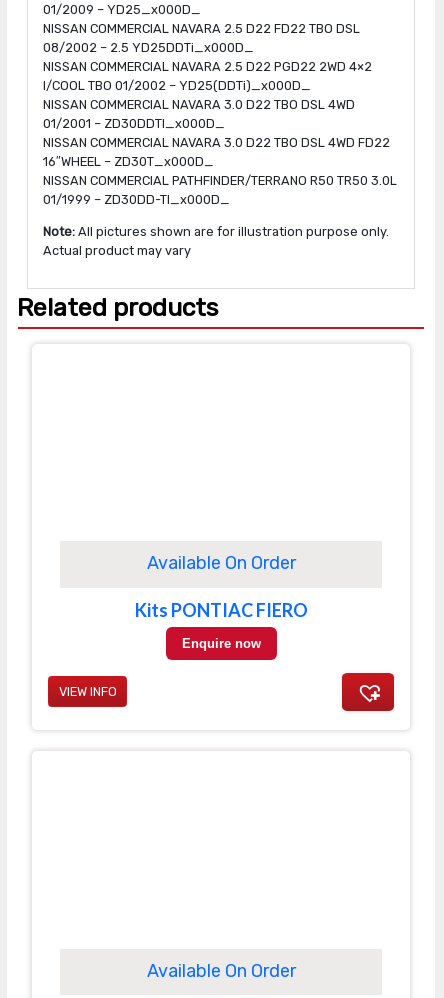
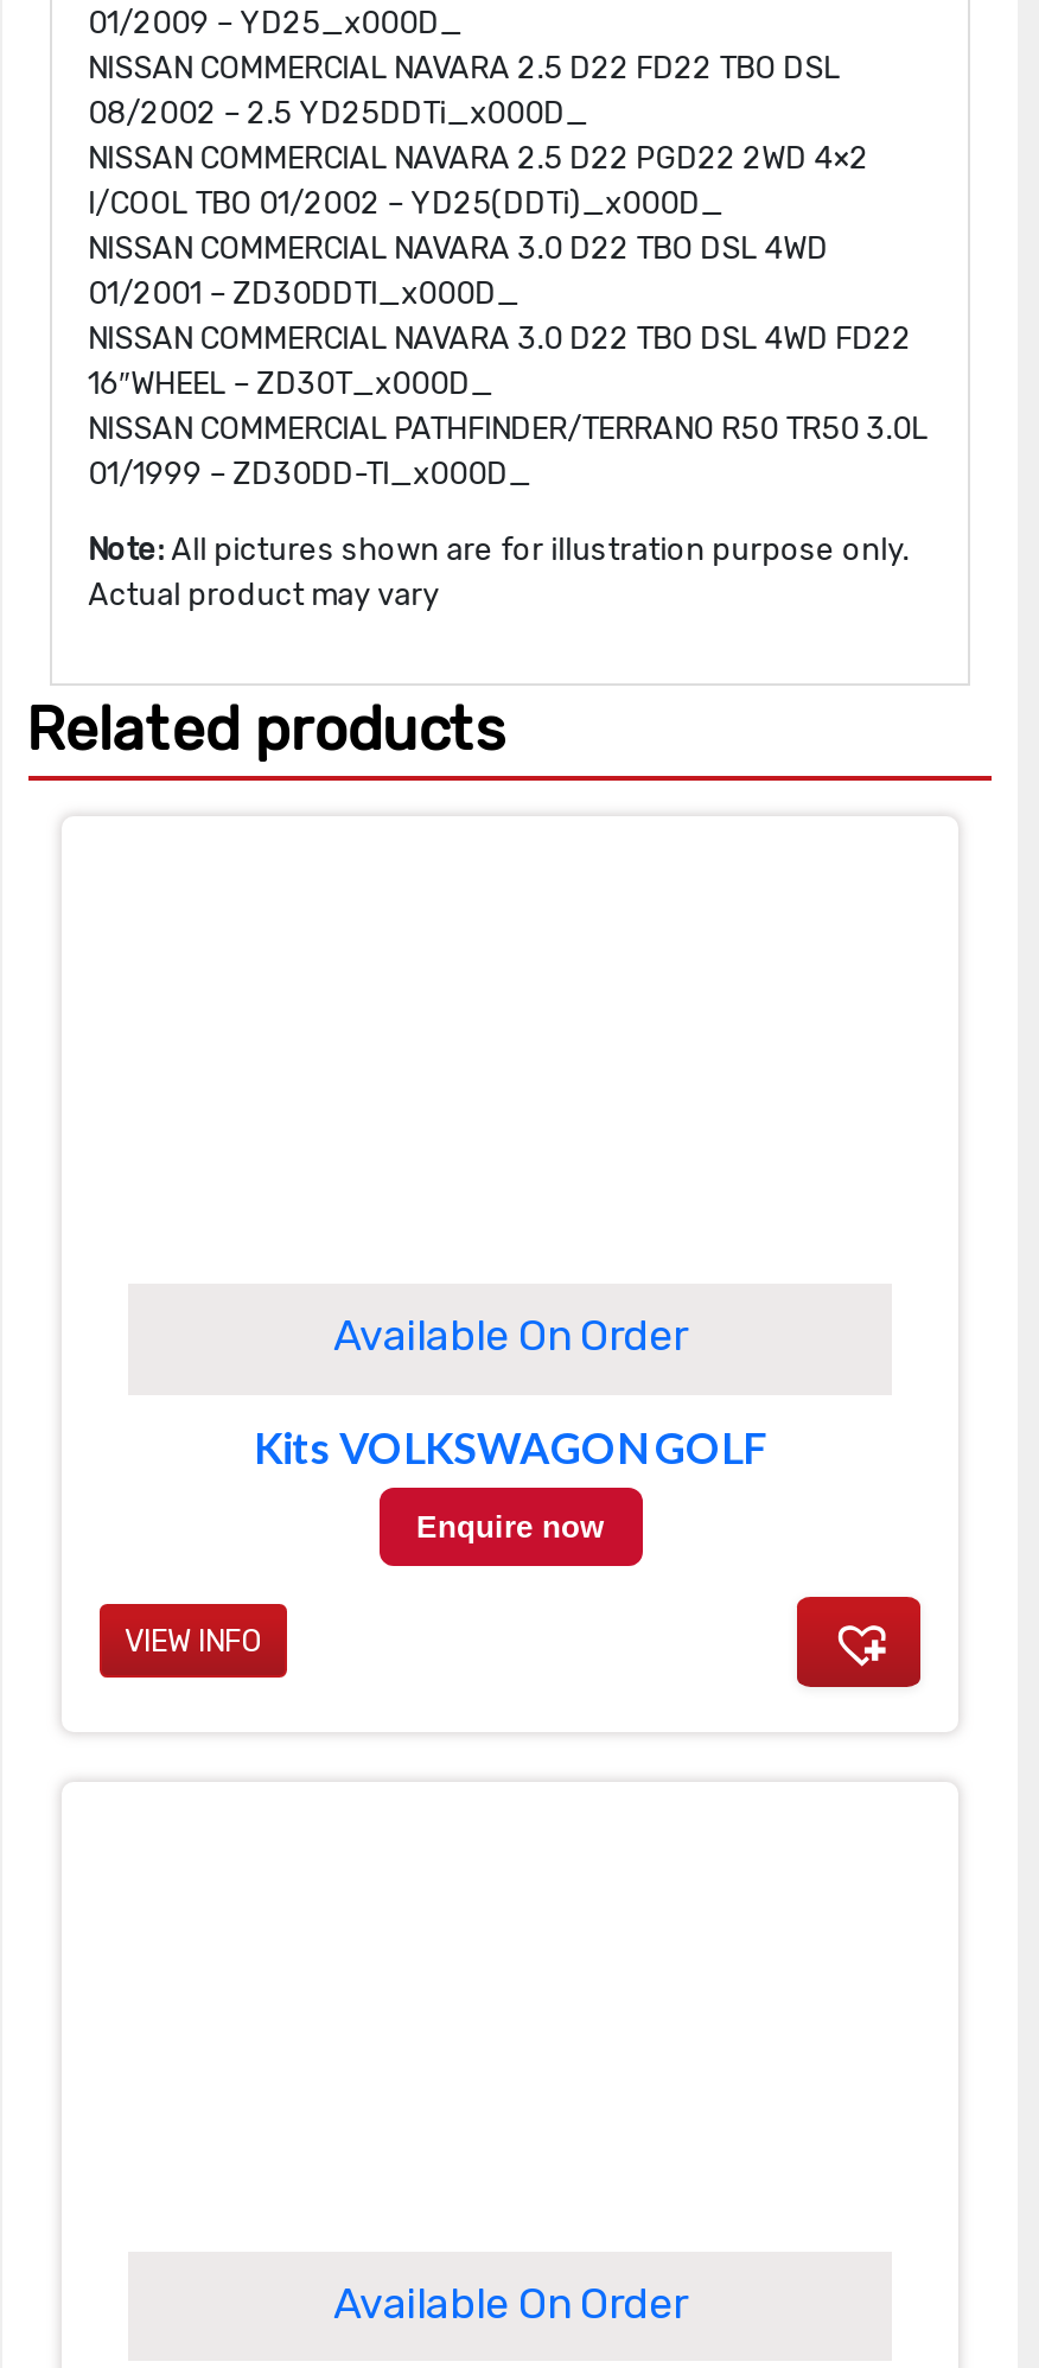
[134,598,307,620] Kits PONTIAC FIERO -> [254,1420,766,1472] Kits VOLKSWAGON GOLF

